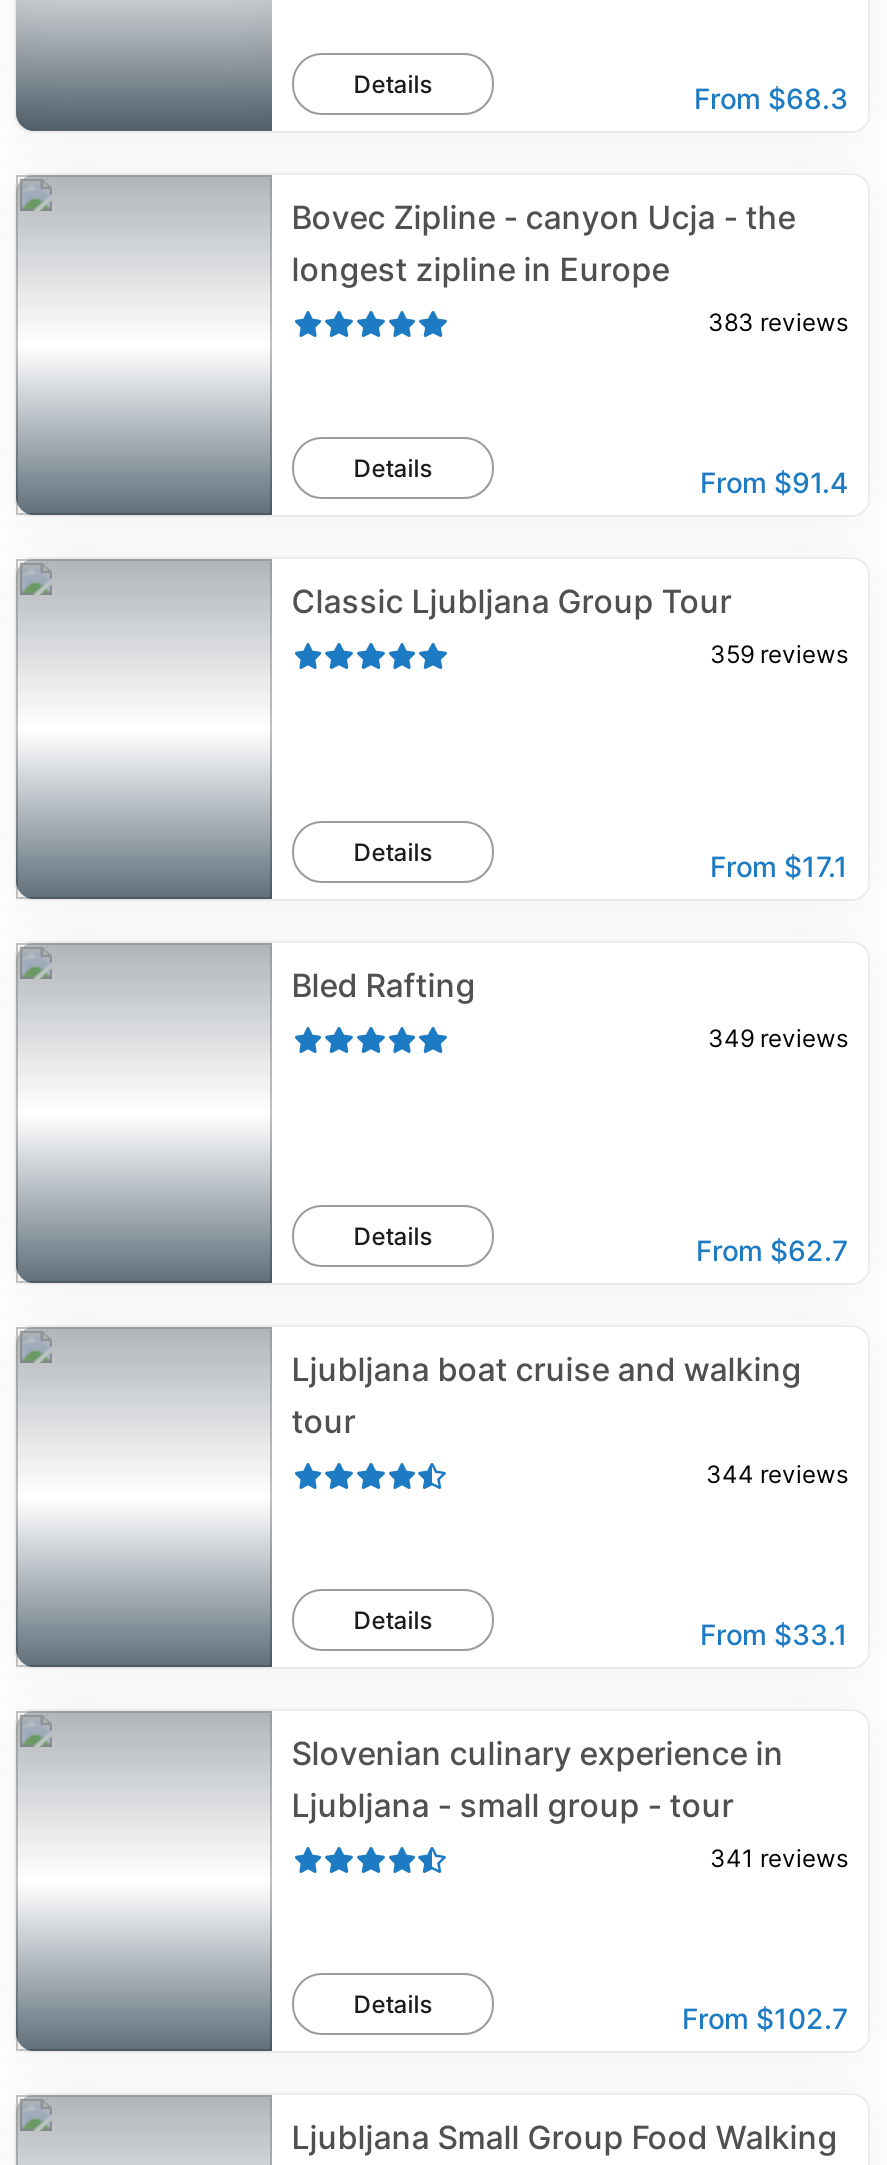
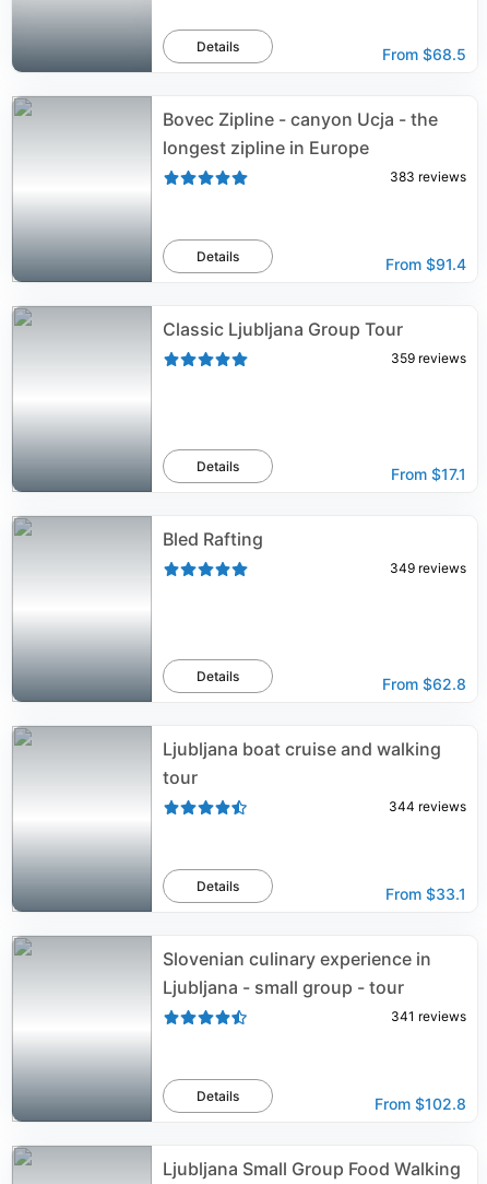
[694,81,848,115] From $68.3 -> [382,45,466,63] From $68.5
[696,1233,848,1267] From $62.7 -> [382,675,466,693] From $62.8
[682,2001,848,2035] From $102.7 -> [375,1094,466,1113] From $102.8

